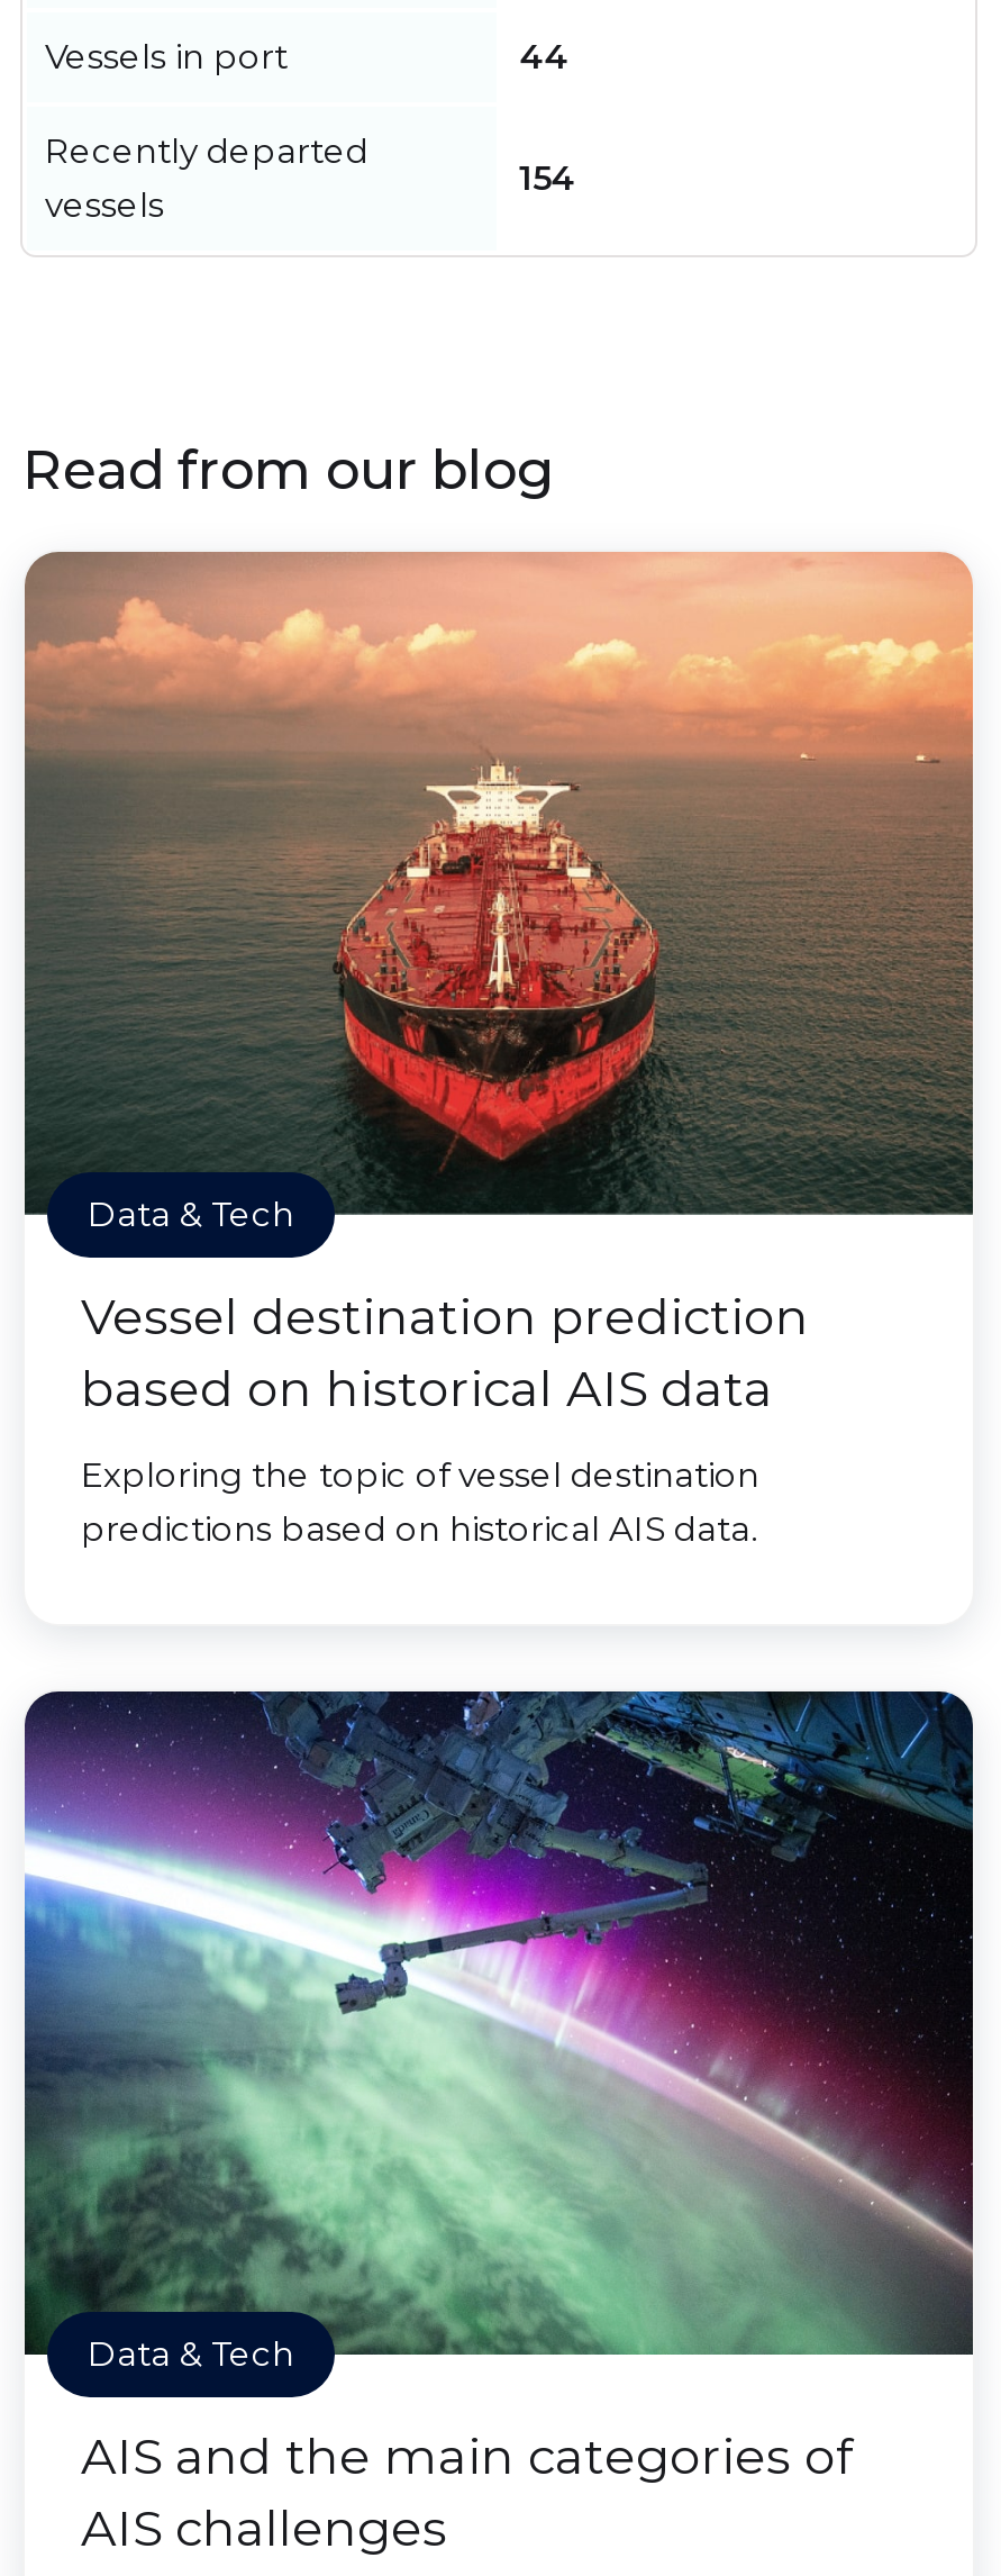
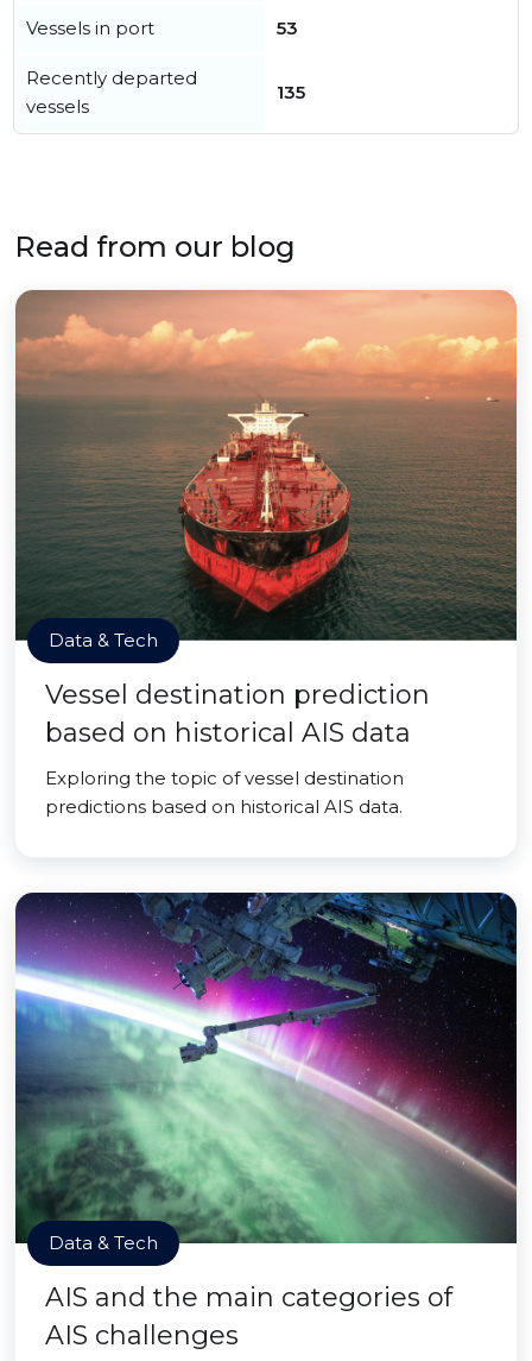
[519,35,568,78] 44 -> [277,17,298,39] 53
[519,156,575,199] 154 -> [277,81,305,103] 135

